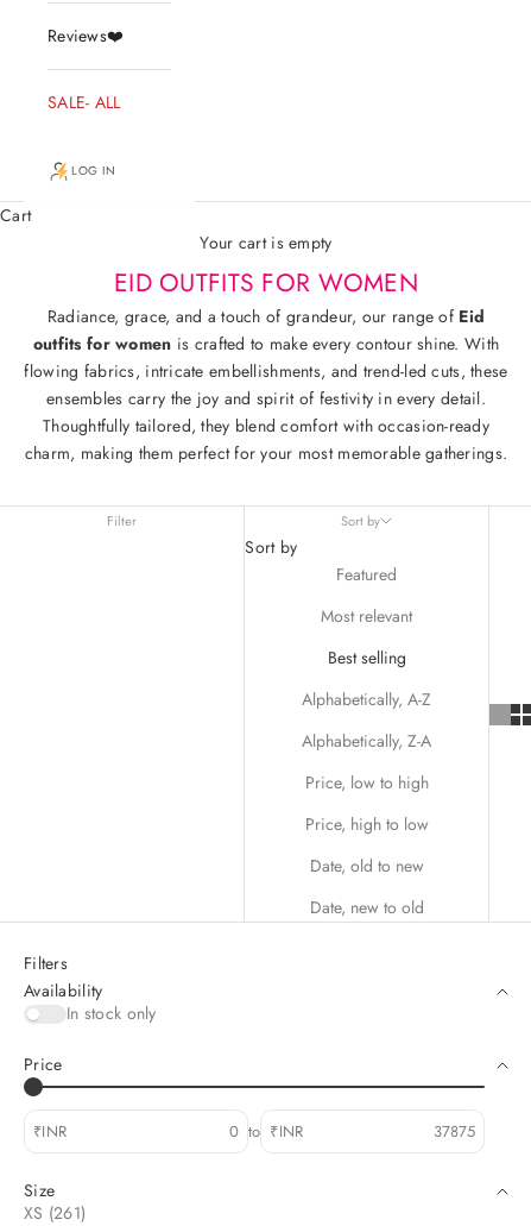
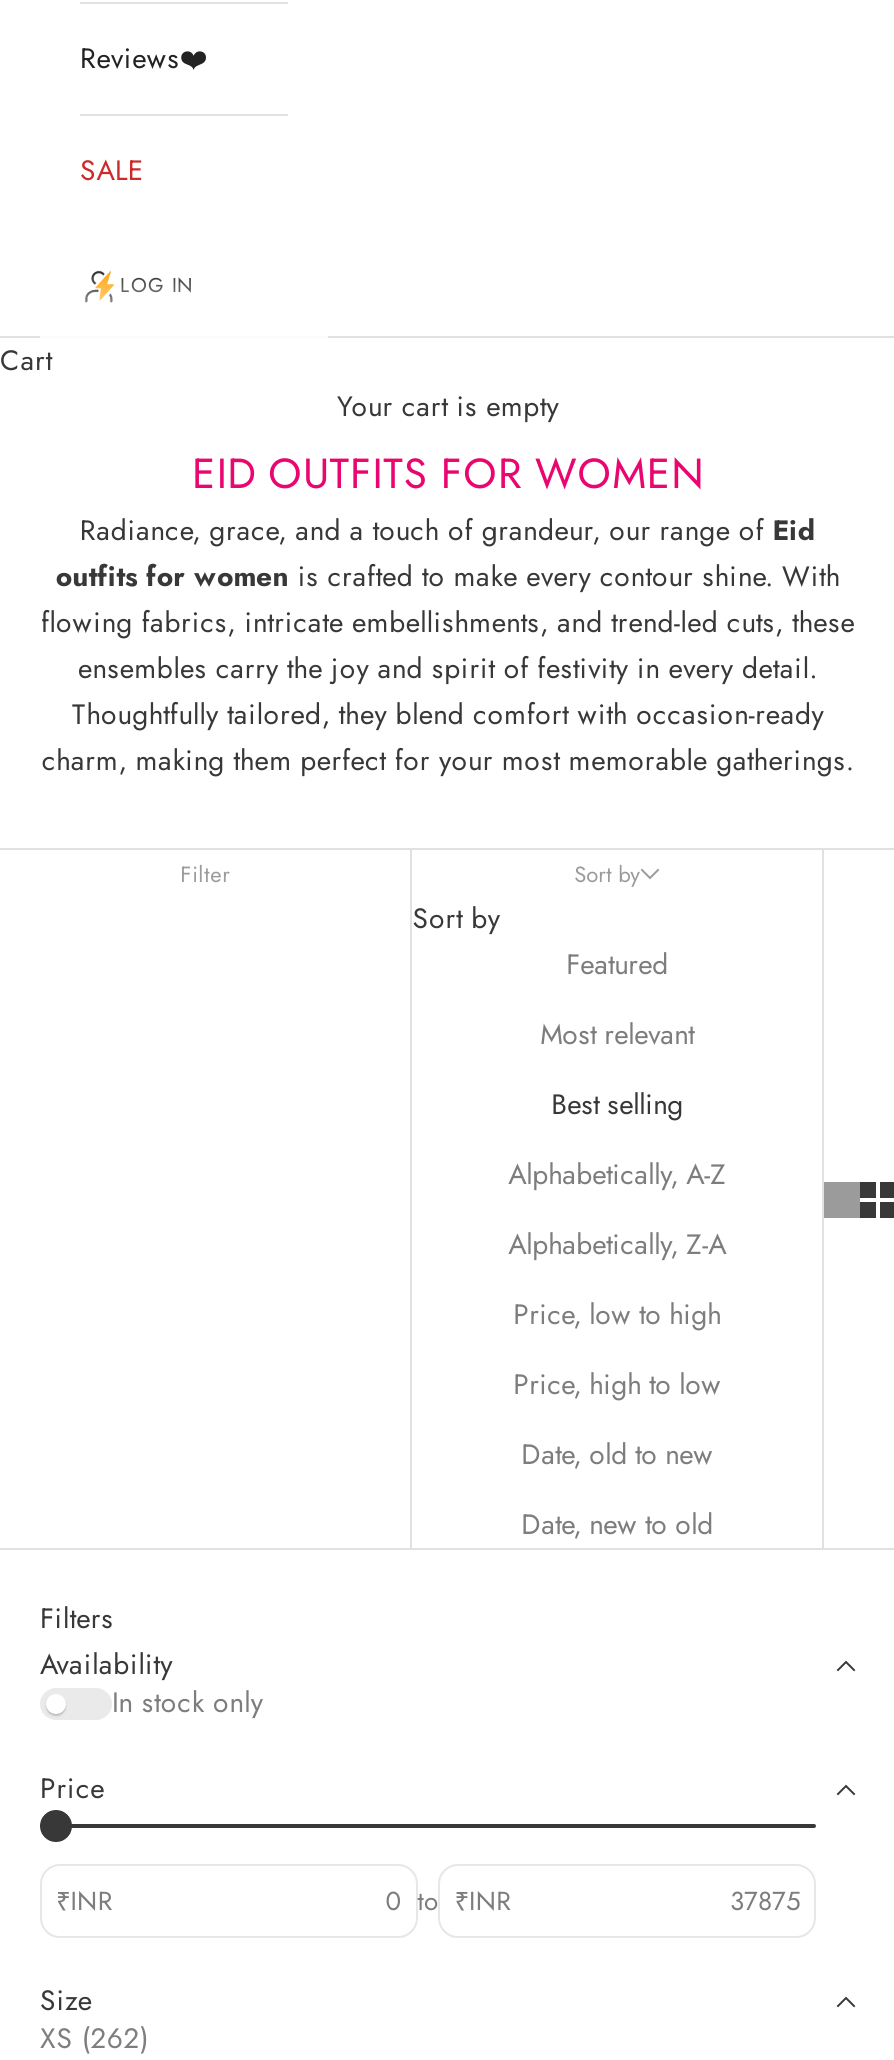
[48,90,121,114] SALE- ALL -> [80,150,144,190] SALE
[24,1201,86,1225] XS (261) -> [40,2018,148,2058] XS (262)

